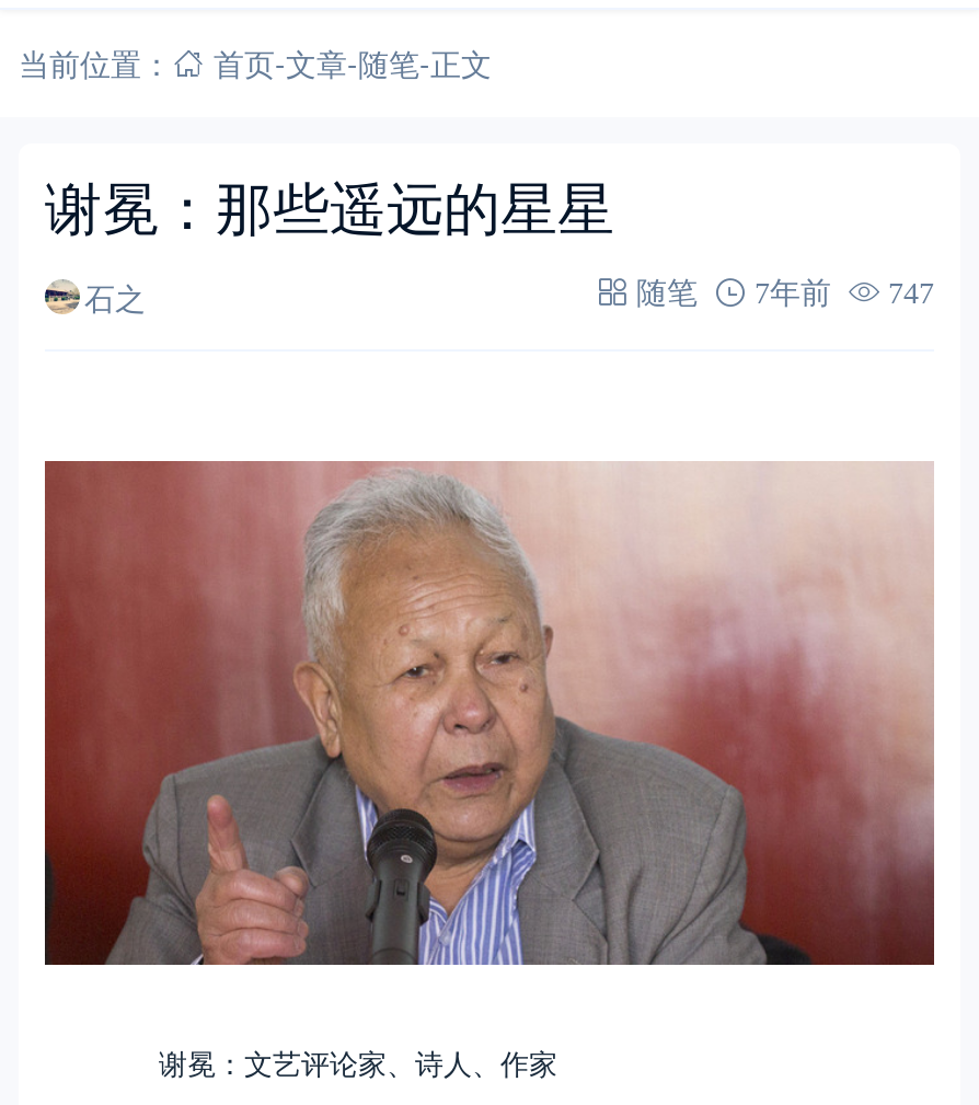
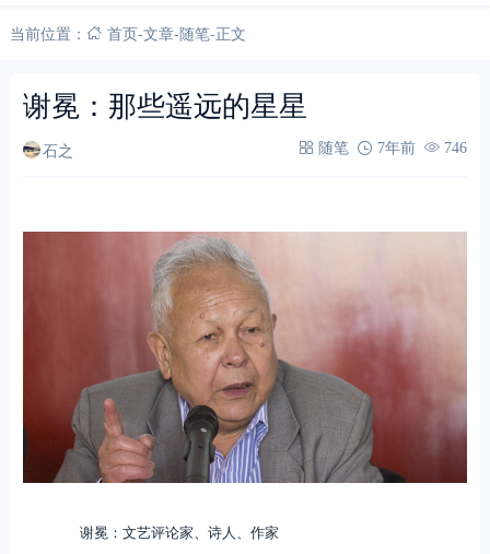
[636,277,934,308] 随笔 7年前 747 -> [318,140,467,155] 随笔 7年前 746

